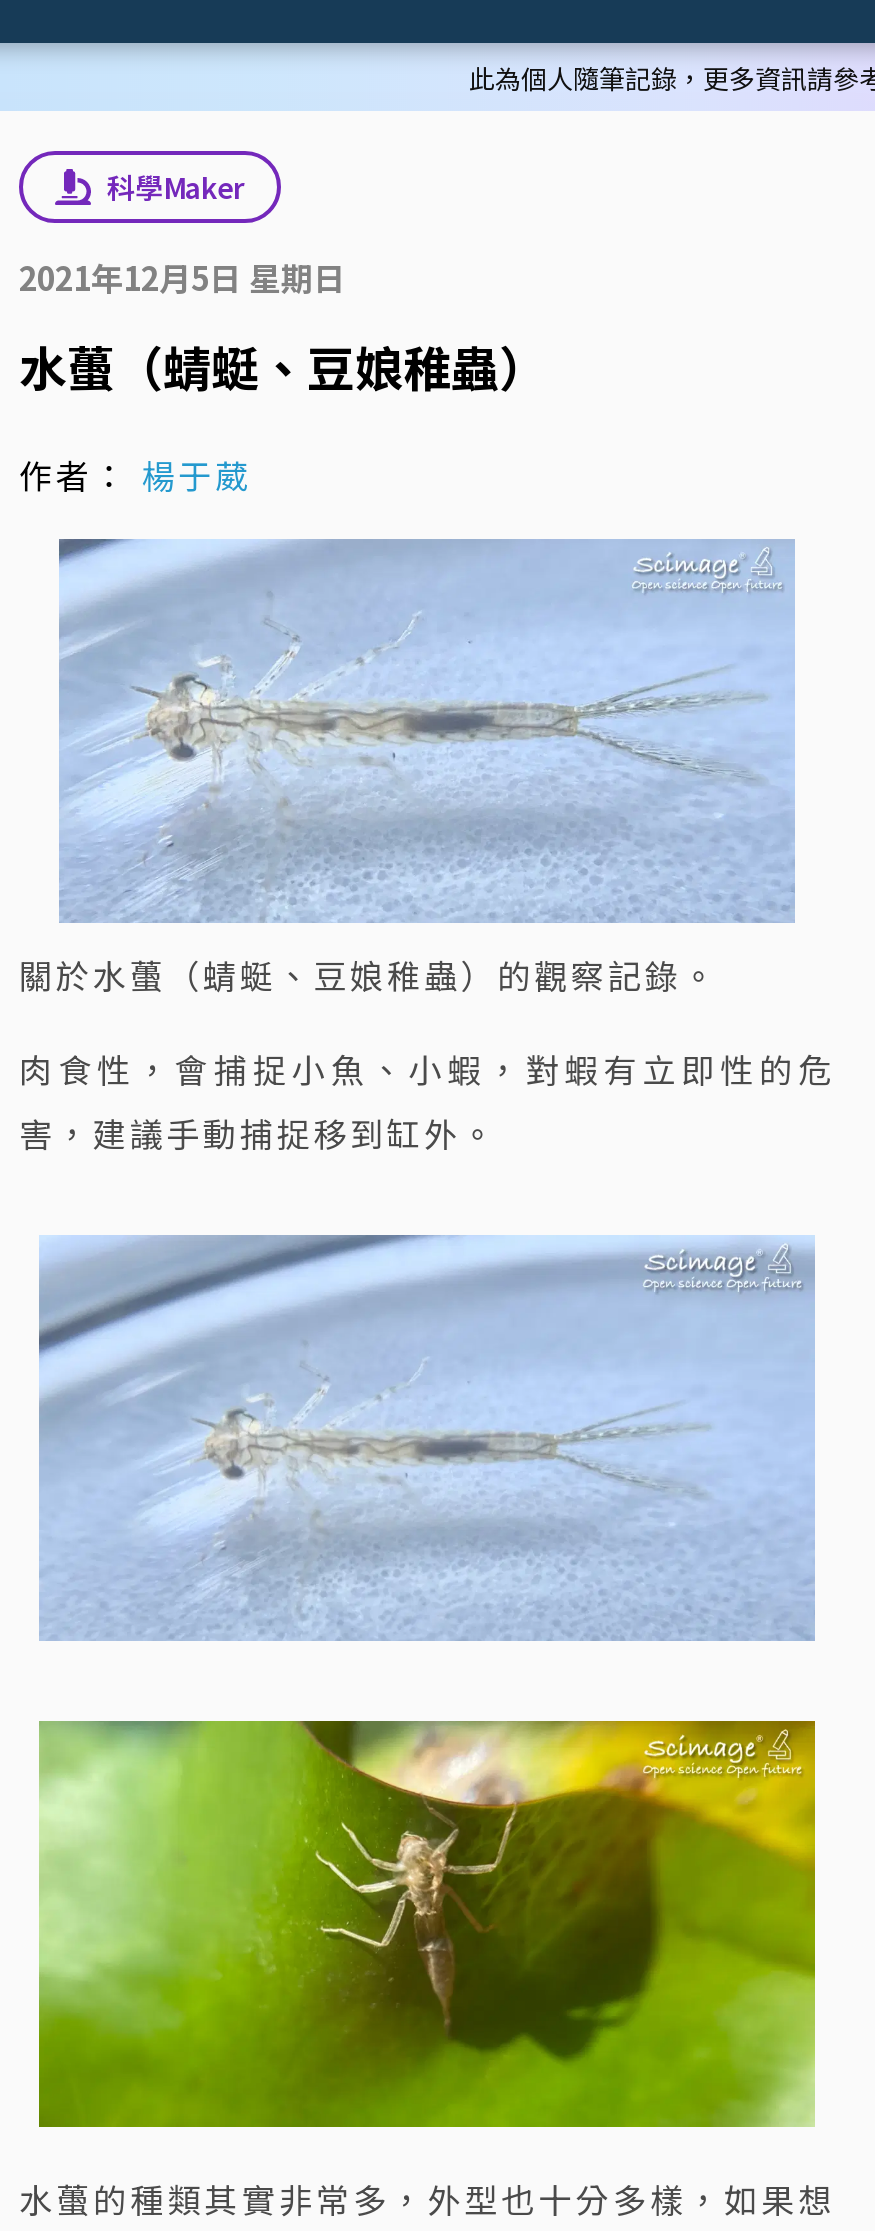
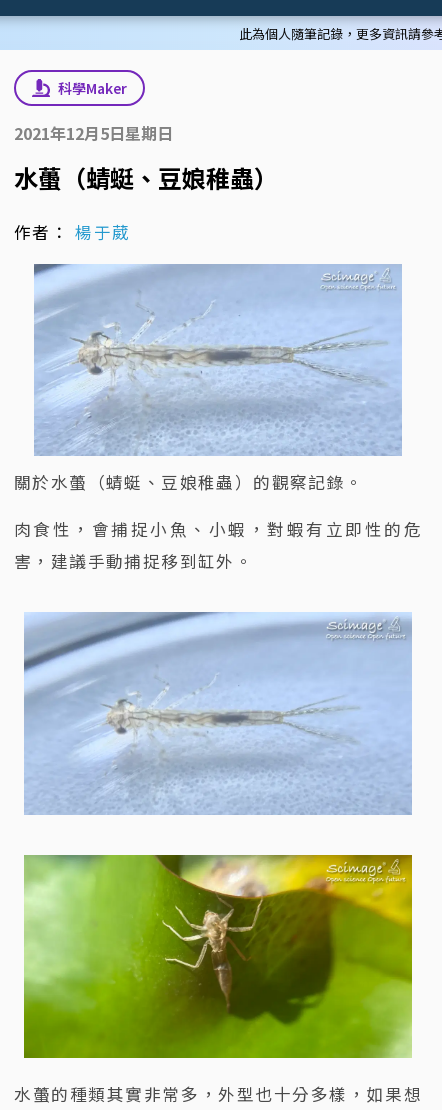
[19,253,345,301] 2021年12月5日 星期日 -> [14,121,173,145] 2021年12月5日星期日

